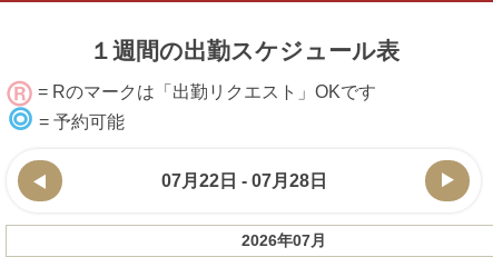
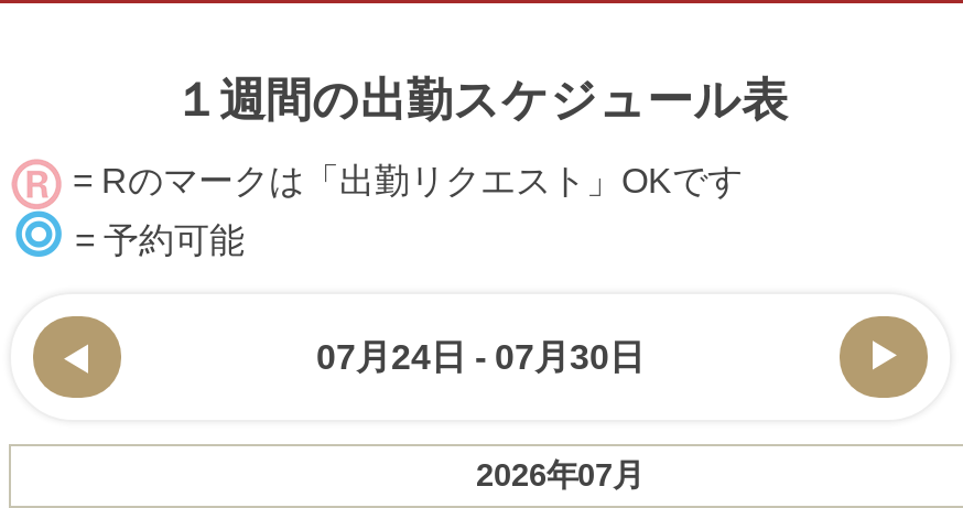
[161,171,327,190] 07月22日 - 07月28日 -> [316,338,645,376] 07月24日 - 07月30日

